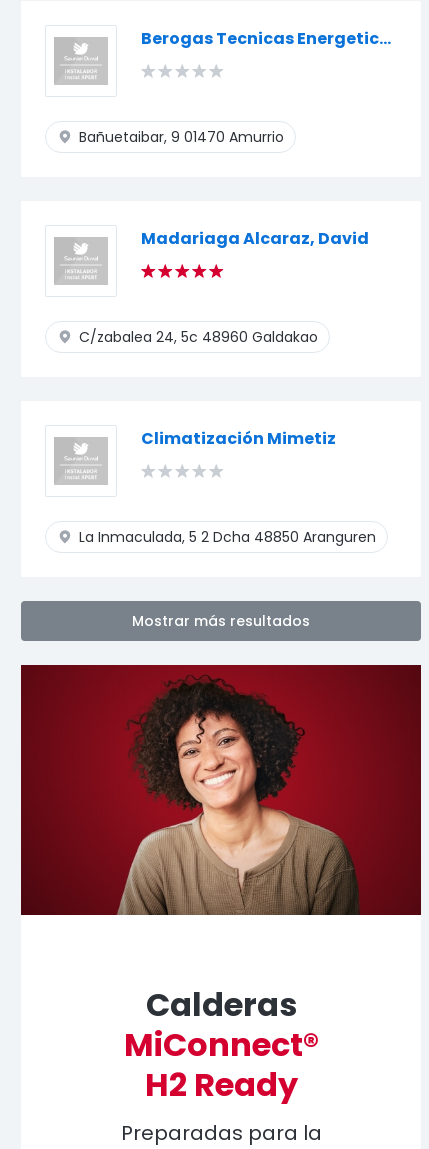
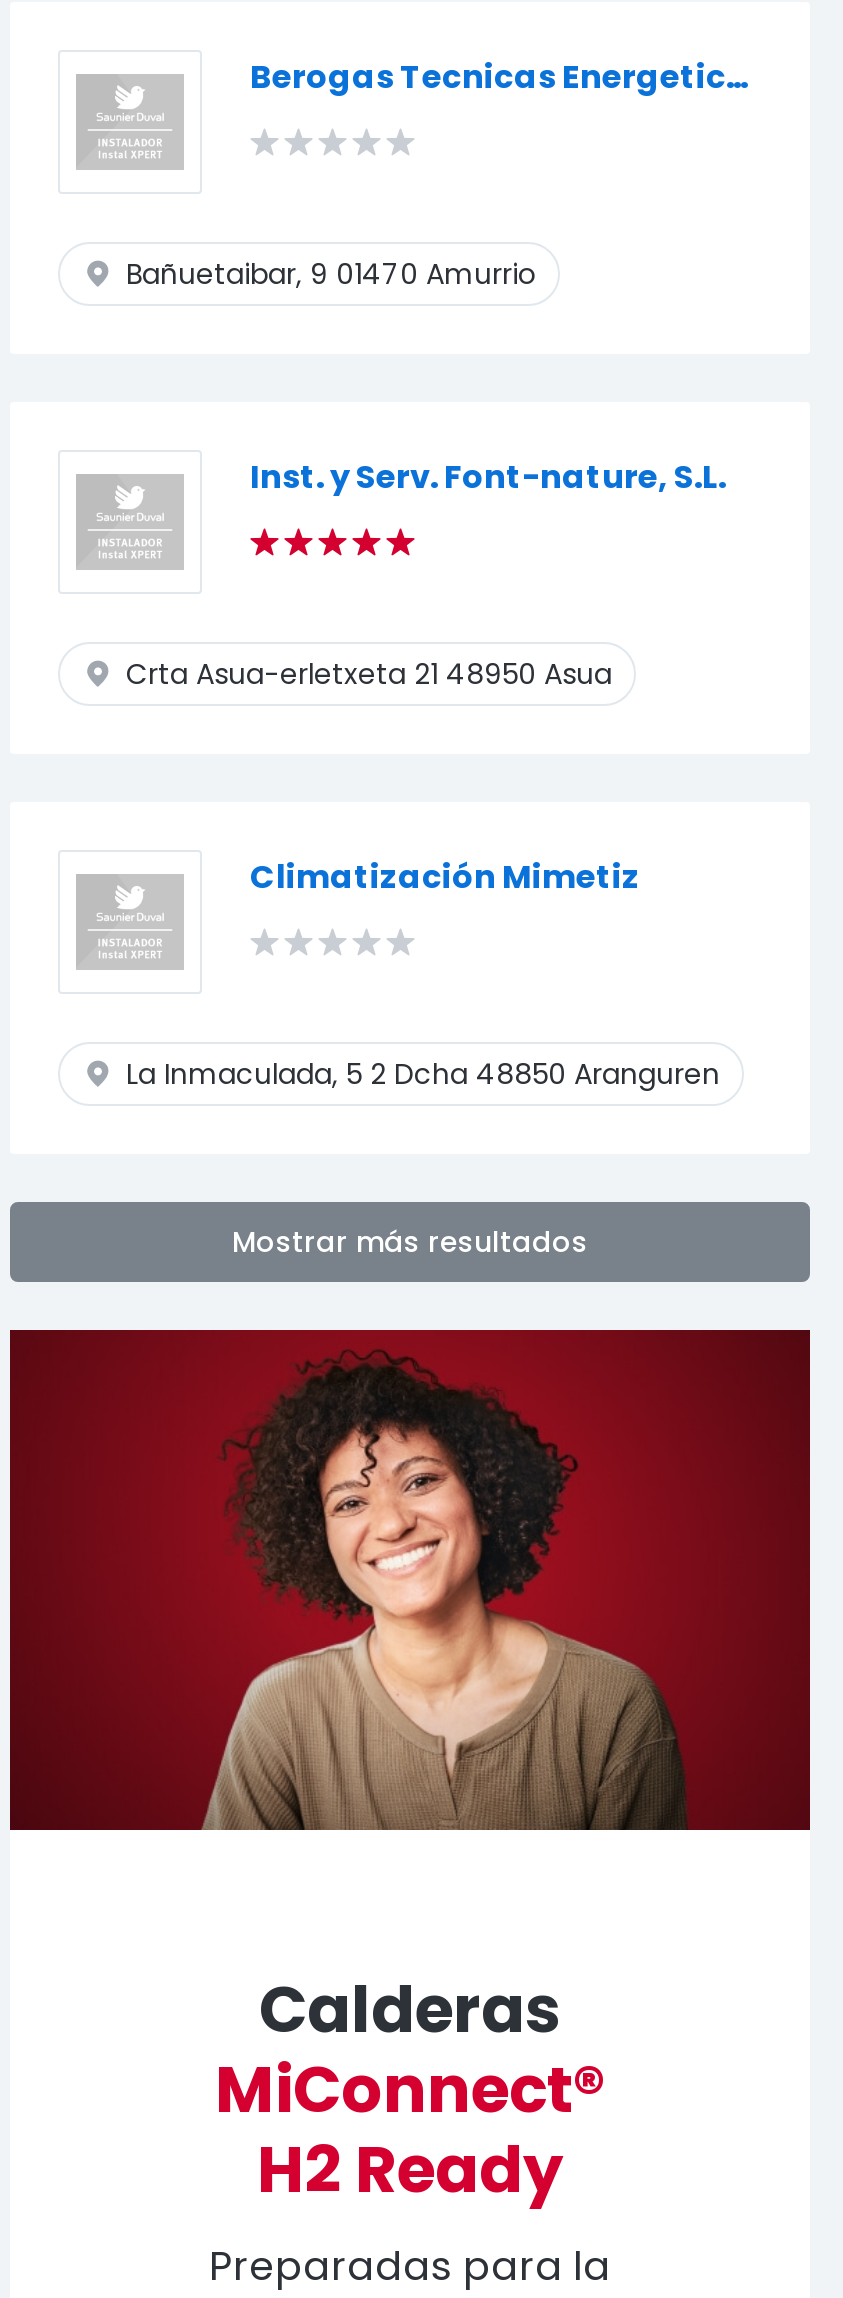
[141,227,369,250] Madariaga Alcaraz, David -> [250,454,726,500] Inst. y Serv. Font-nature, S.L.
[79,327,318,347] C/zabalea 24, 5c 48960 Galdakao -> [126,654,612,694] Crta Asua-erletxeta 21 48950 Asua

